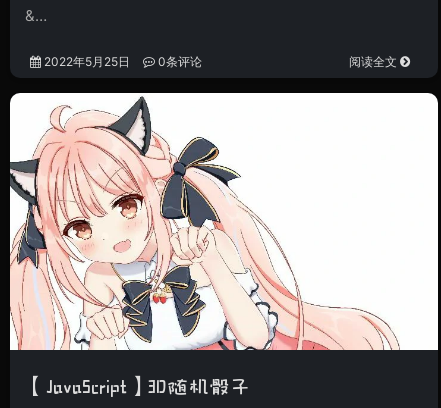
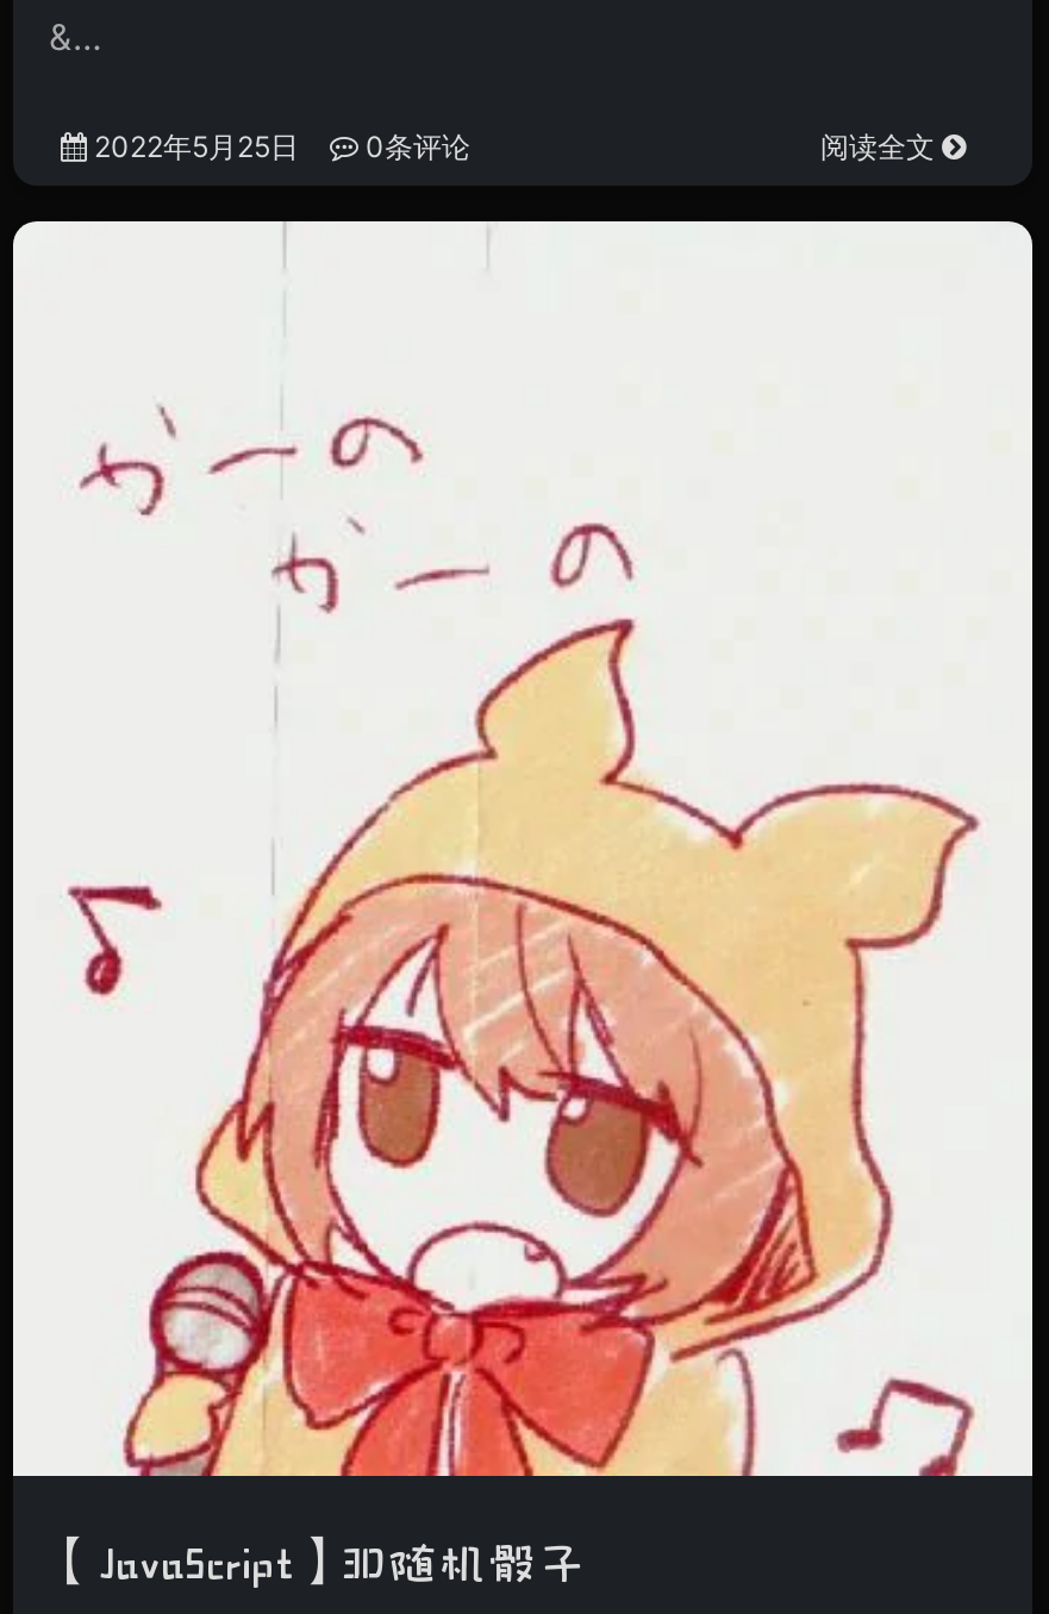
[9,96,410,351] [image] -> [11,224,1035,1478] [image]

